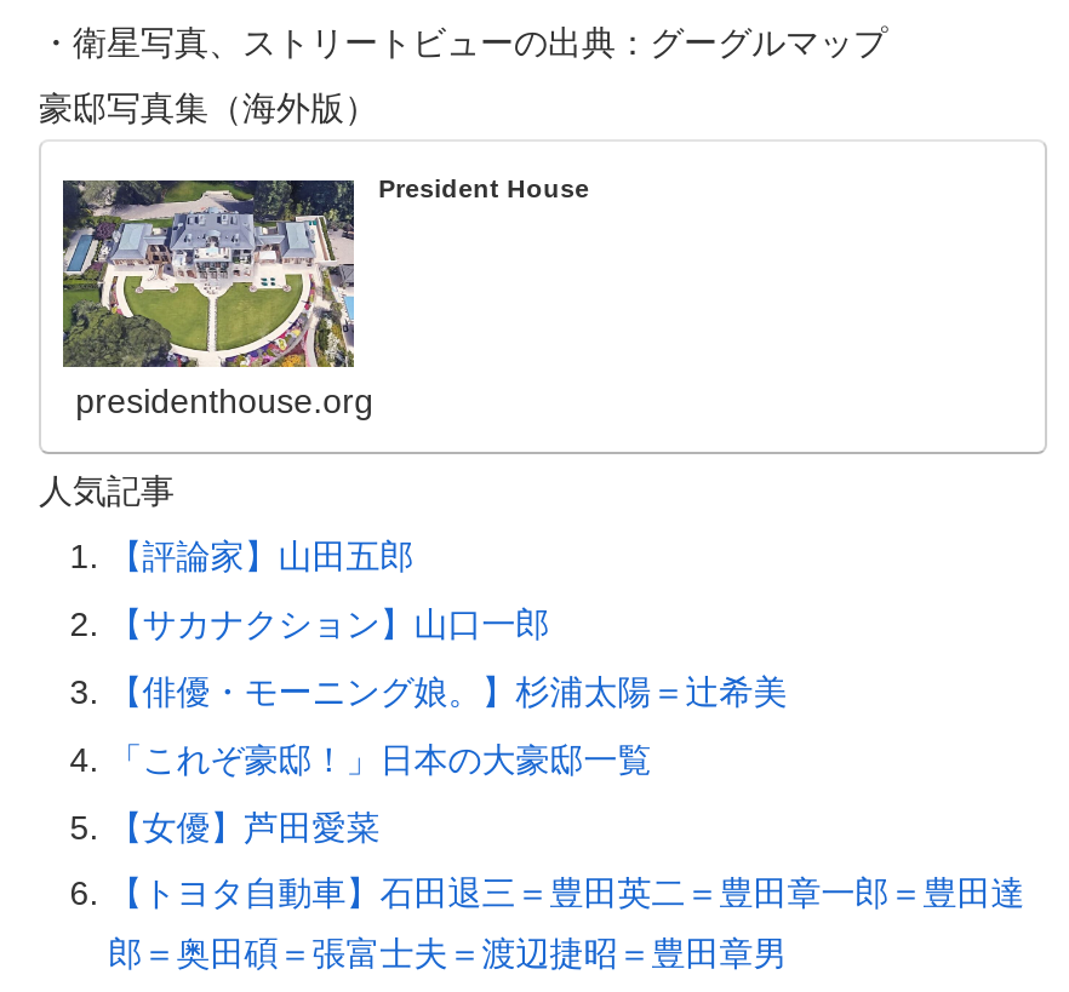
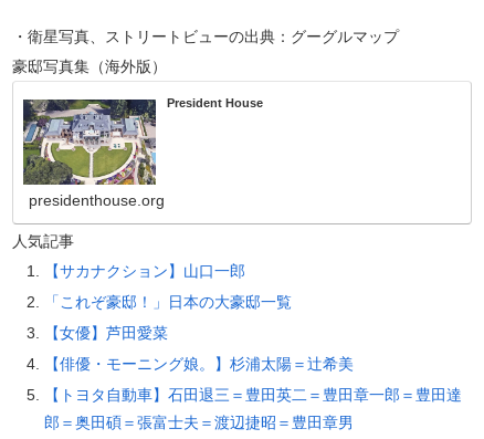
[109,538,414,576] 【評論家】山田五郎 -> none
moved [109,672,787,711] -> [44,355,353,372]: 【俳優・モーニング娘。】杉浦太陽＝辻希美
moved [109,740,652,845] -> [44,293,292,342]: 「これぞ豪邸！」日本の大豪邸一覧 | 【女優】芦田愛菜

